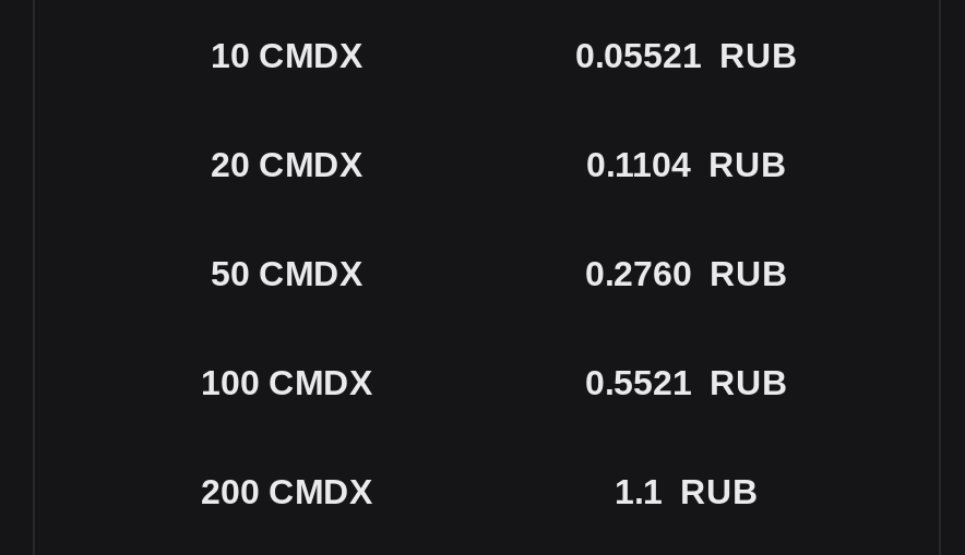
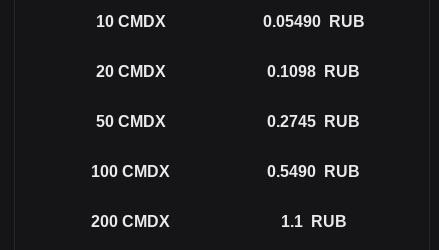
[575,37,798,74] 0.05521 RUB -> [262,13,364,30] 0.05490 RUB
[586,146,787,183] 0.1104 RUB -> [267,63,360,80] 0.1098 RUB
[585,255,788,292] 0.2760 RUB -> [267,113,360,130] 0.2745 RUB
[585,364,788,401] 0.5521 RUB -> [267,163,360,180] 0.5490 RUB

